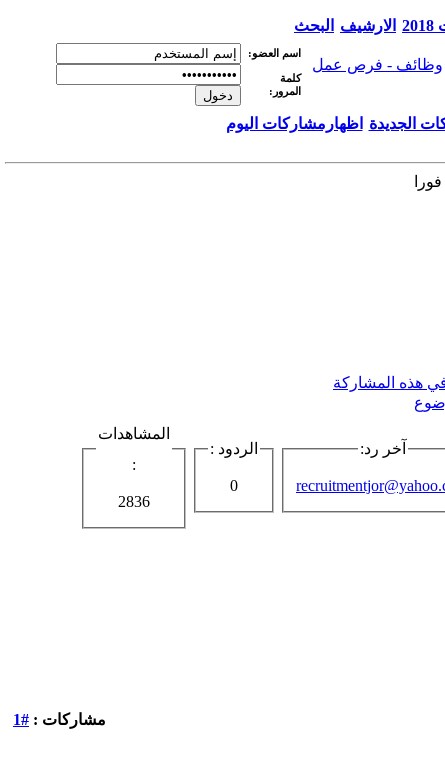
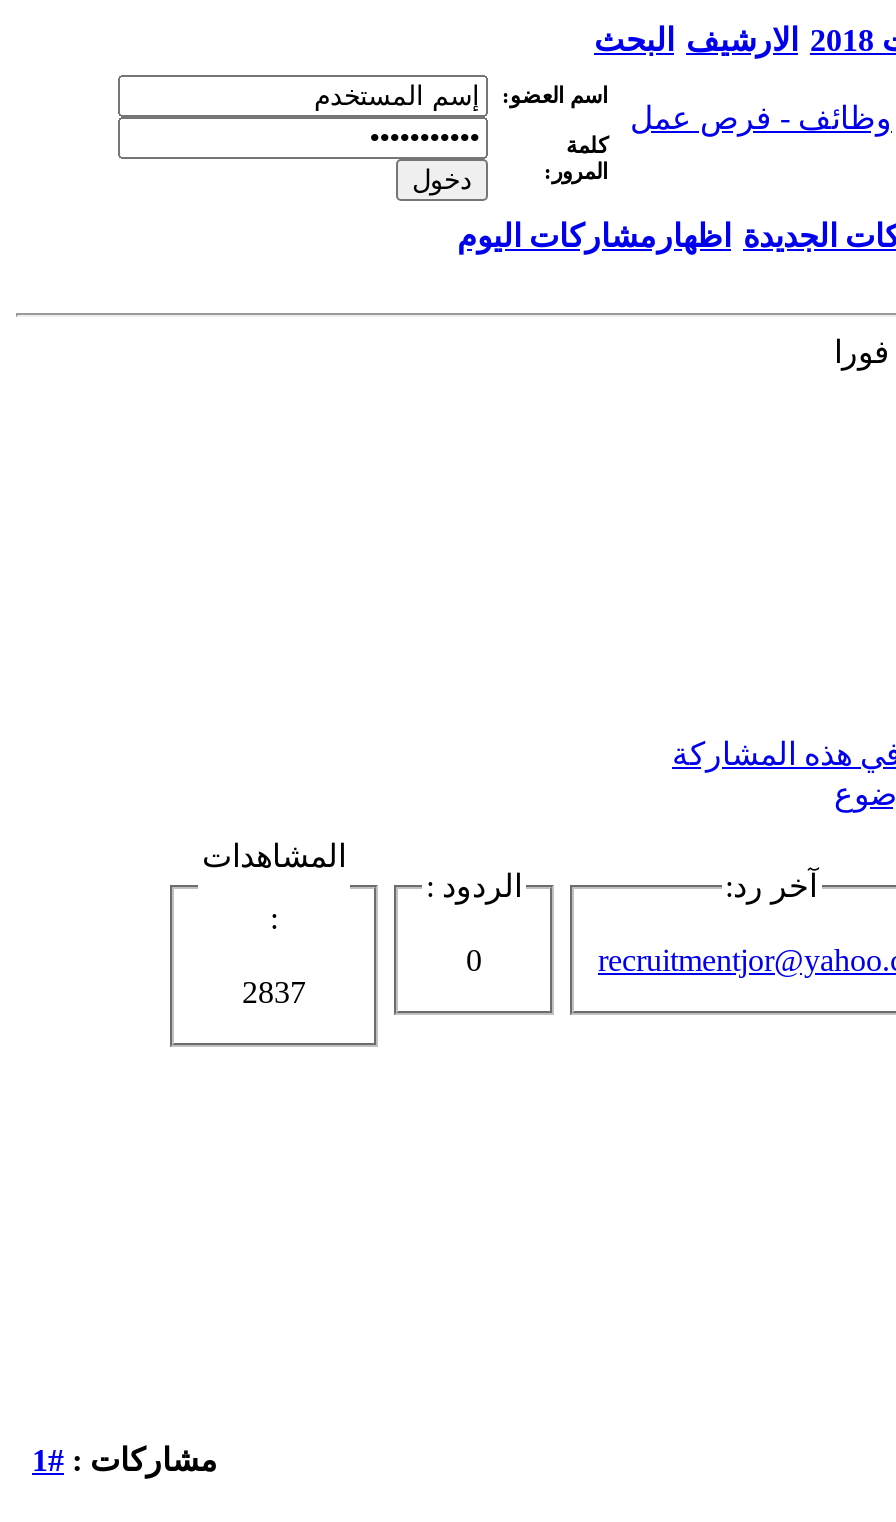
[118,493,150,510] 2836 -> [242,974,306,1008] 2837

